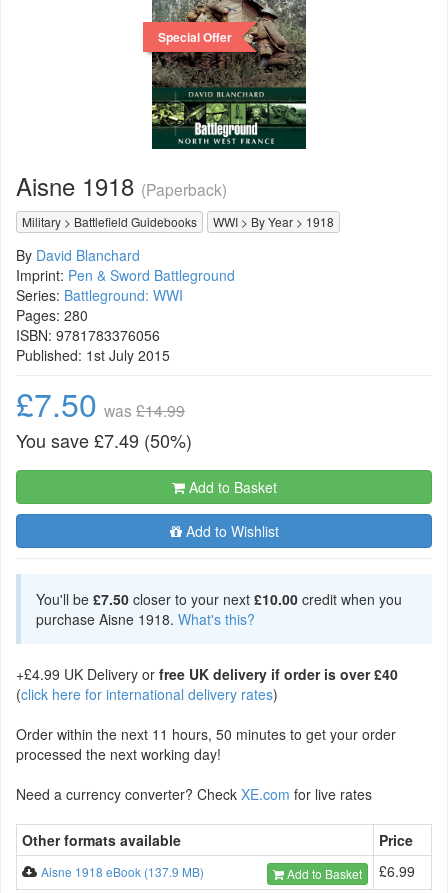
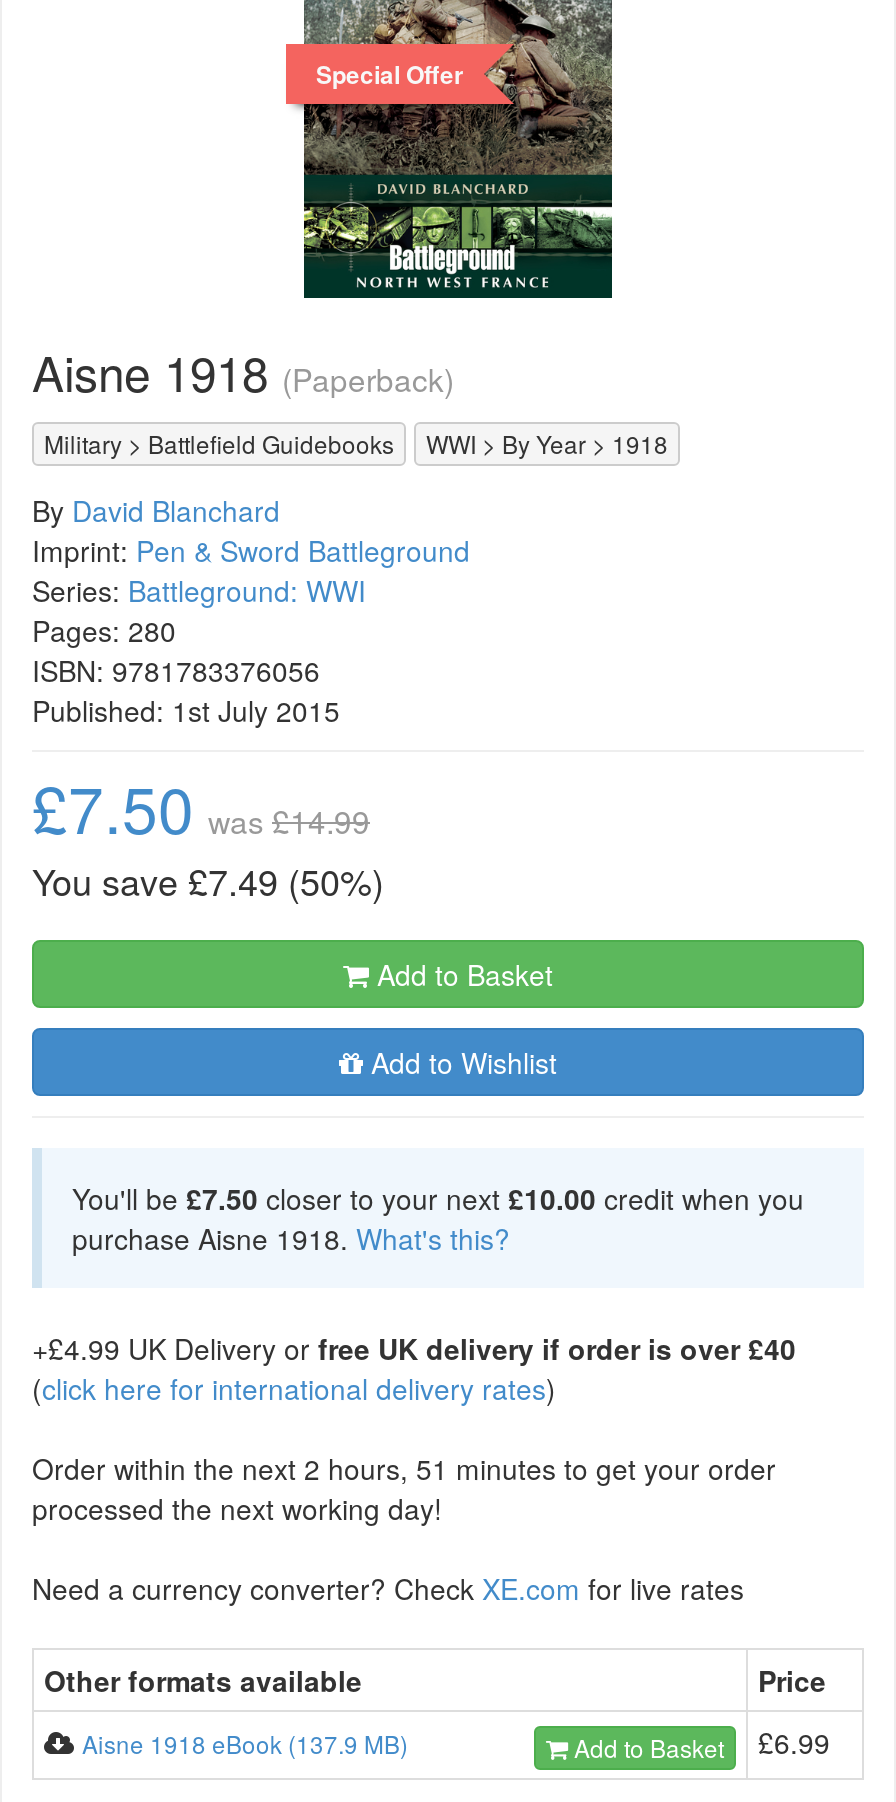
[16,724,396,744] Order within the next 11 hours, 50 minutes to get your order -> [32,1448,776,1488] Order within the next 2 hours, 51 minutes to get your order

